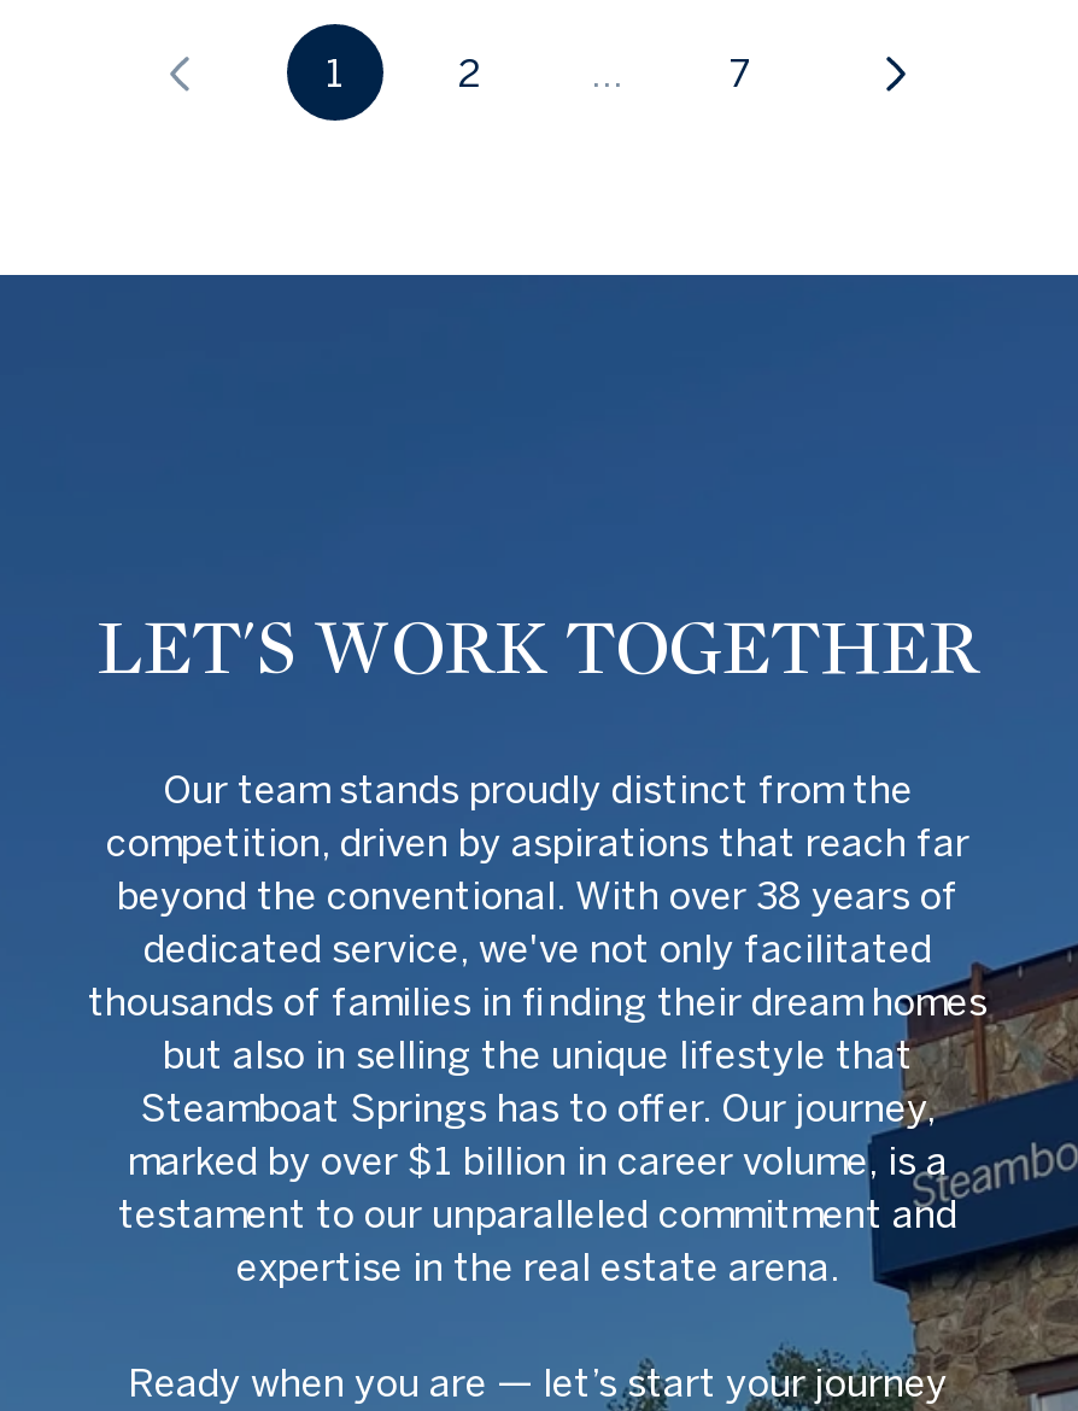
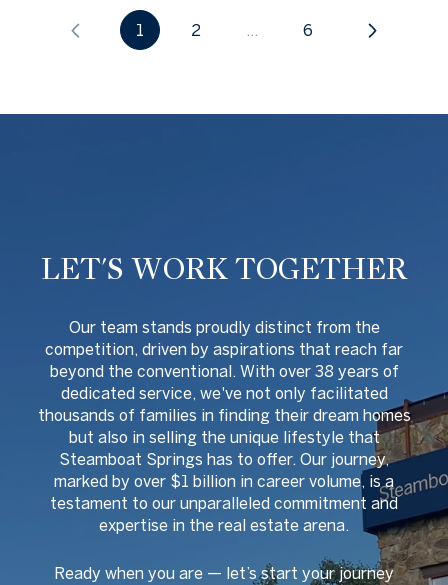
[730,51,751,94] 7 -> [303,21,313,39] 6

